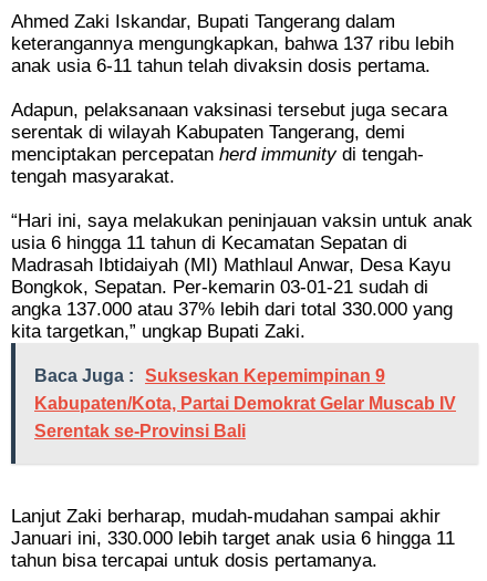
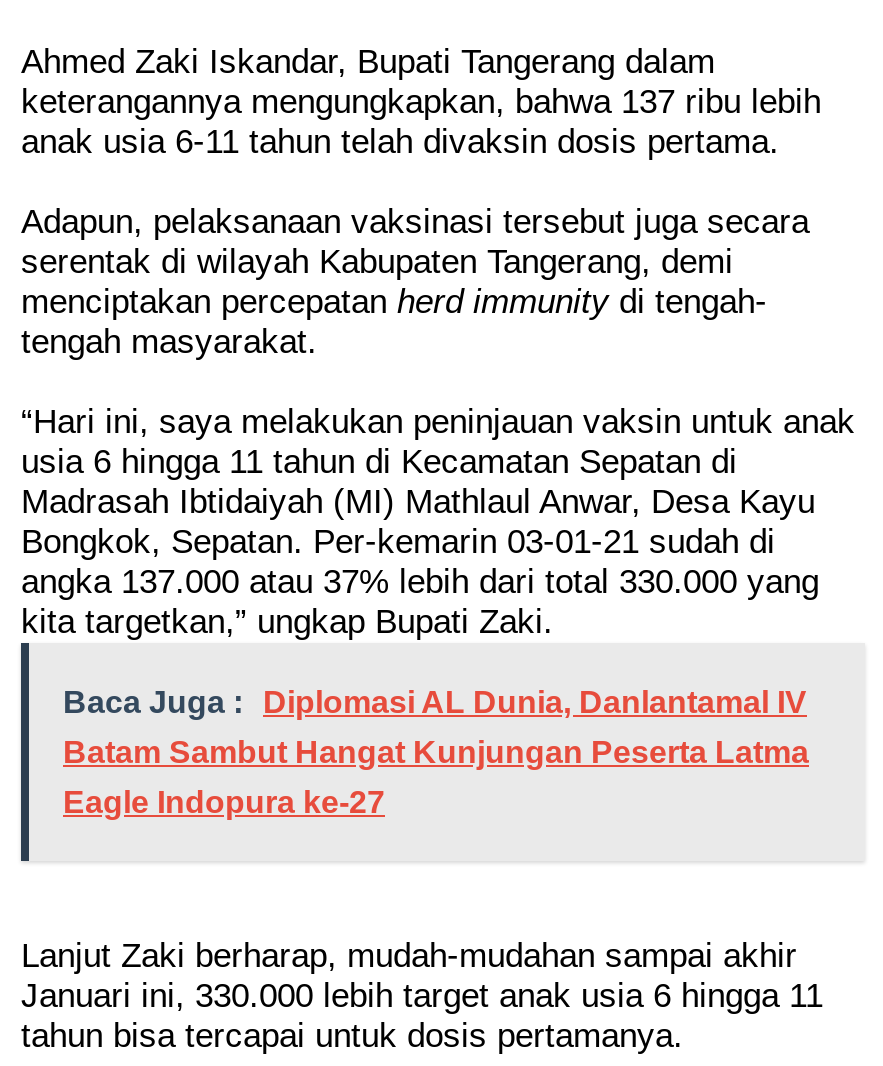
[34,367,385,385] Baca Juga : Sukseskan Kepemimpinan 9 -> [63,685,807,719] Baca Juga : Diplomasi AL Dunia, Danlantamal IV
[34,394,456,413] Kabupaten/Kota, Partai Demokrat Gelar Muscab IV -> [63,735,809,769] Batam Sambut Hangat Kunjungan Peserta Latma
[34,422,246,441] Serentak se-Provinsi Bali -> [63,785,385,819] Eagle Indopura ke-27

